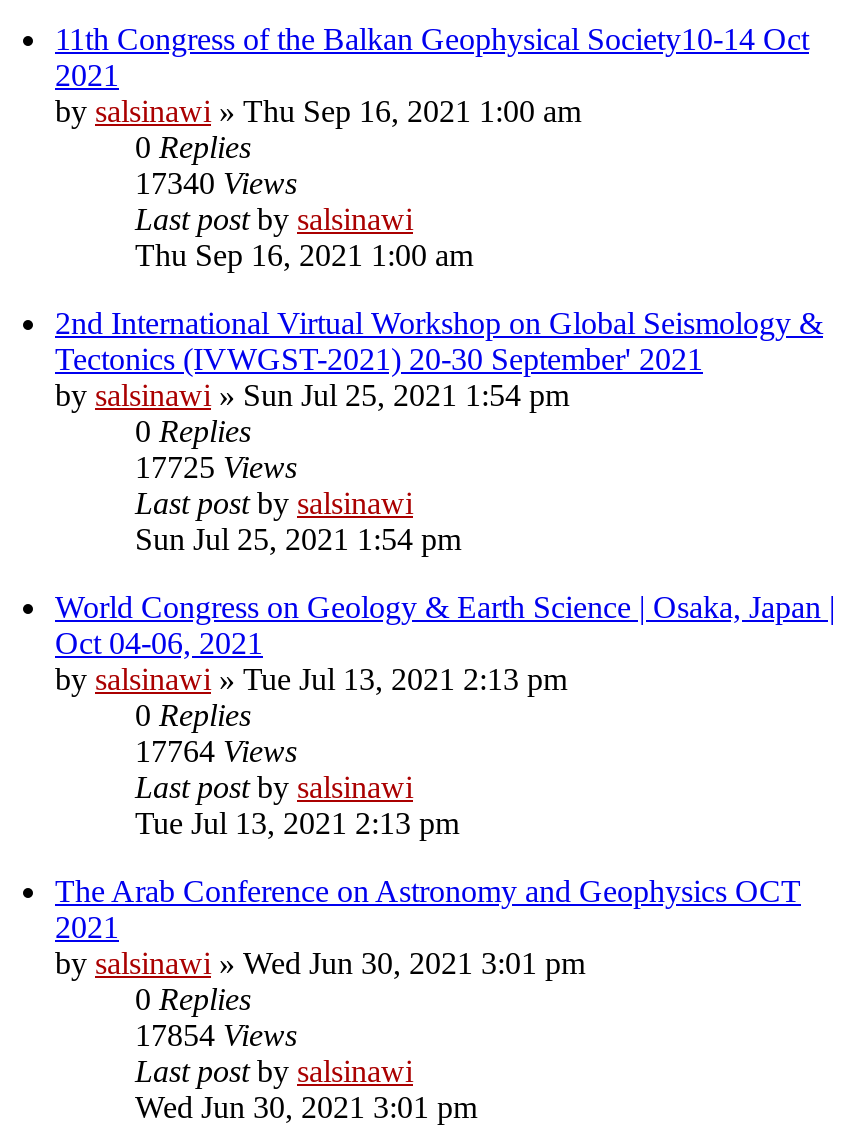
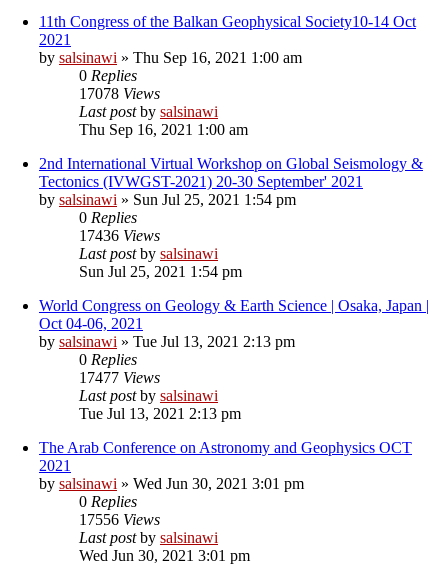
[135,166,297,200] 17340 Views -> [79,85,160,102] 17078 Views
[135,450,297,484] 17725 Views -> [79,227,160,244] 17436 Views
[135,734,297,768] 17764 Views -> [79,369,160,386] 17477 Views
[135,1018,297,1052] 17854 Views -> [79,511,160,528] 17556 Views

